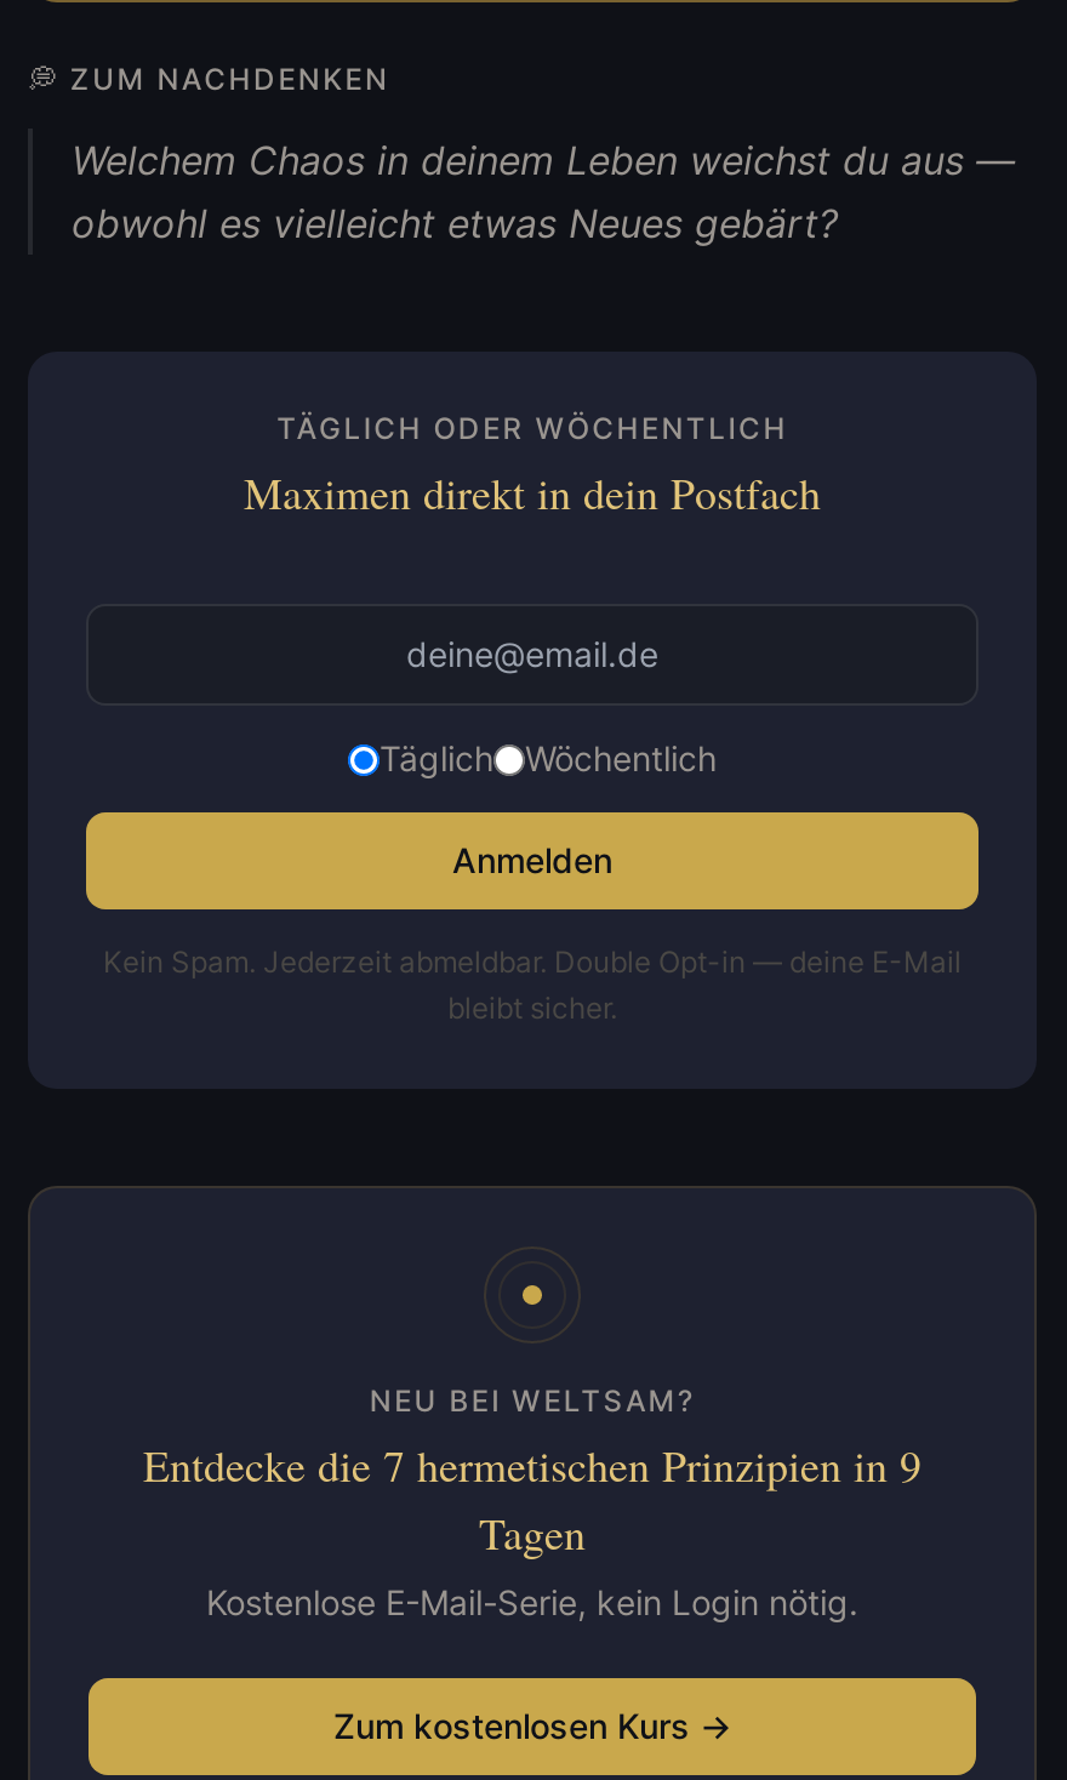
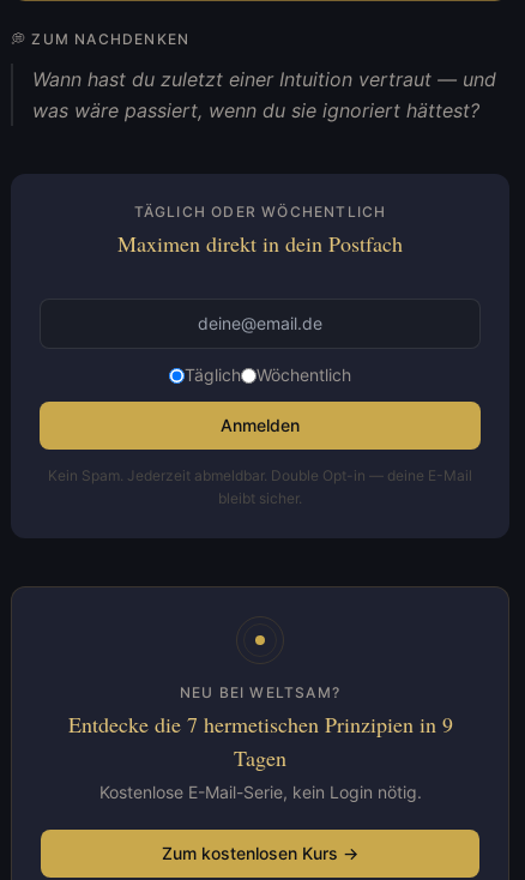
[72,136,1015,247] Welchem Chaos in deinem Leben weichst du aus — | obwohl es vielleicht etwas Neues gebärt? -> [32,67,496,122] Wann hast du zuletzt einer Intuition vertraut — und | was wäre passiert, wenn du sie ignoriert hättest?

